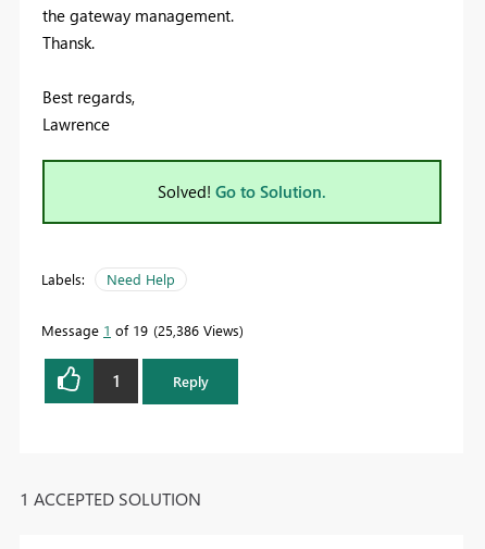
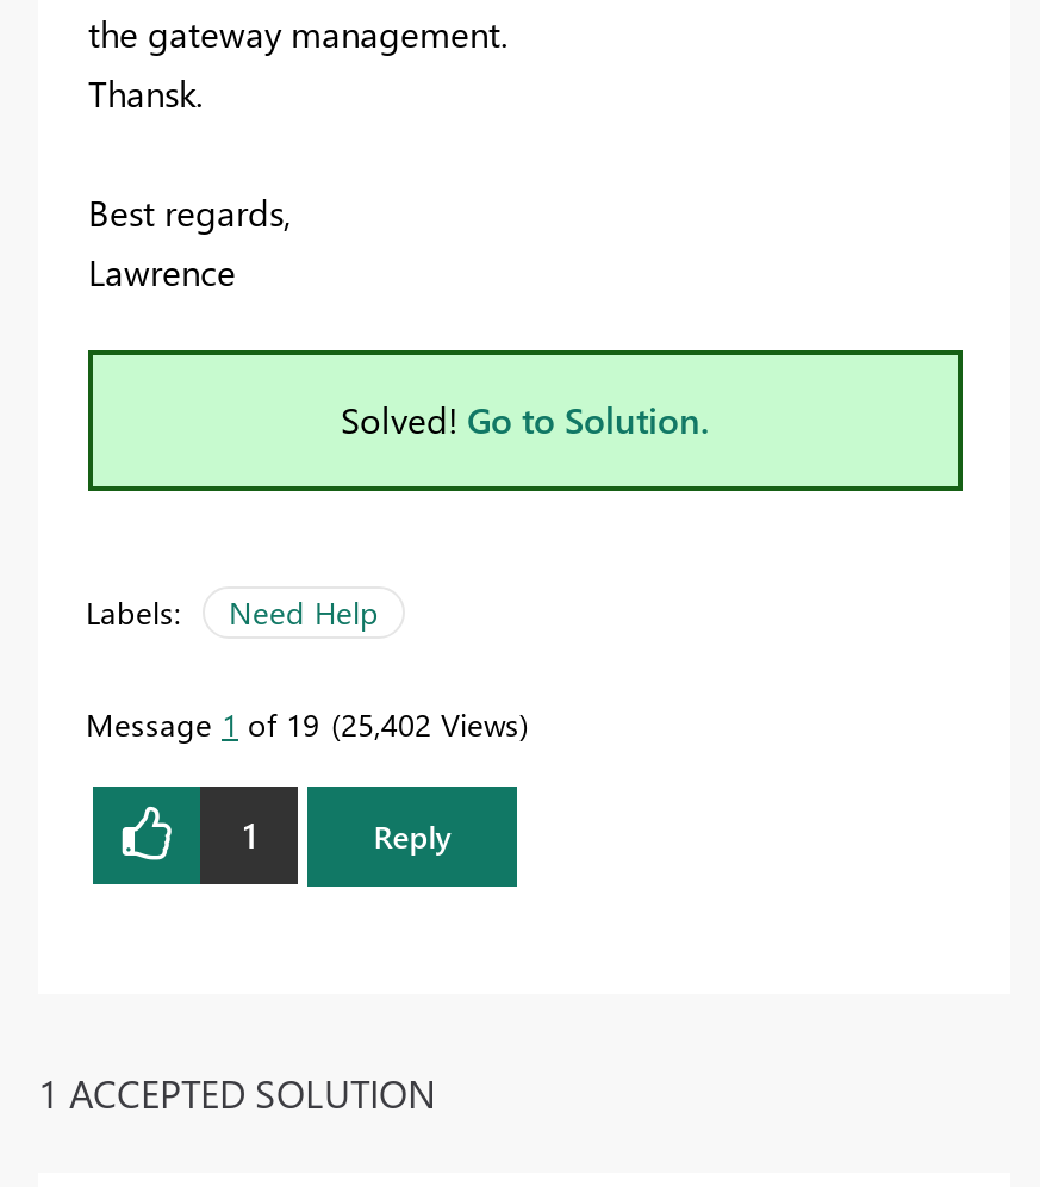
[41,320,239,339] Message 1 of 19 25,386 Views -> [86,702,519,743] Message 1 of 19 25,402 Views

